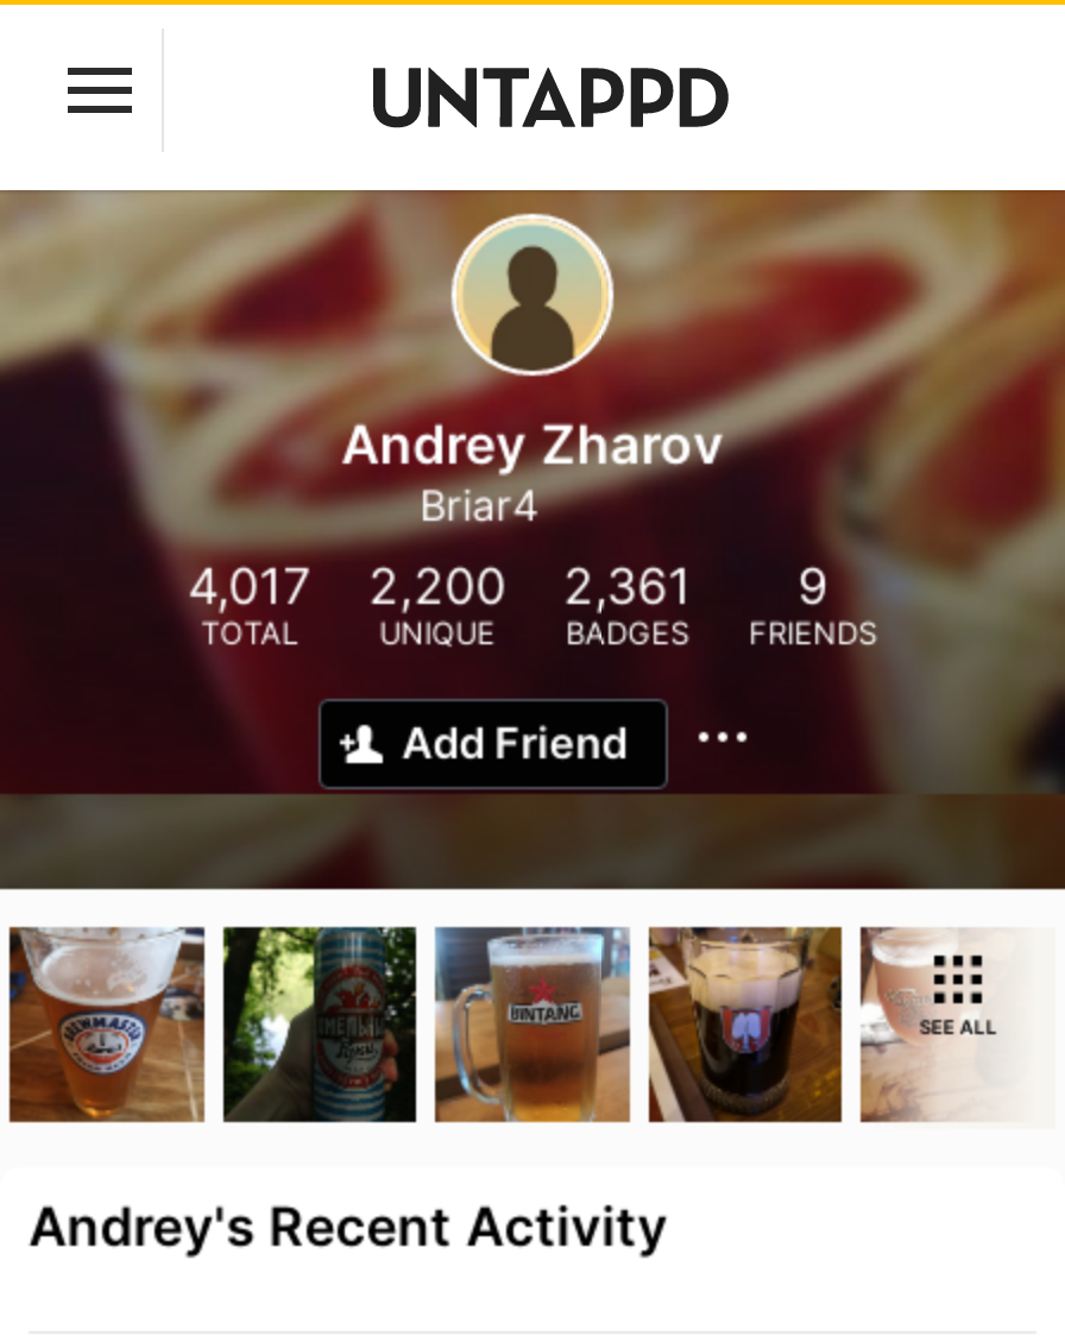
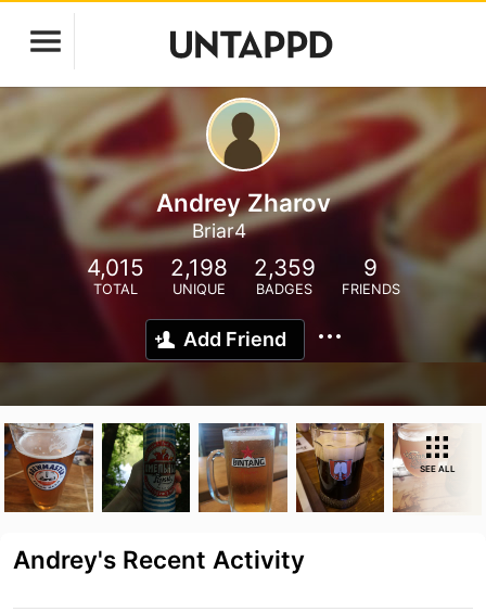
[188,556,311,616] 4,017 -> [86,254,144,281] 4,015
[368,556,506,616] 2,200 -> [170,254,227,281] 2,198
[563,556,692,616] 2,361 -> [253,254,315,281] 2,359

